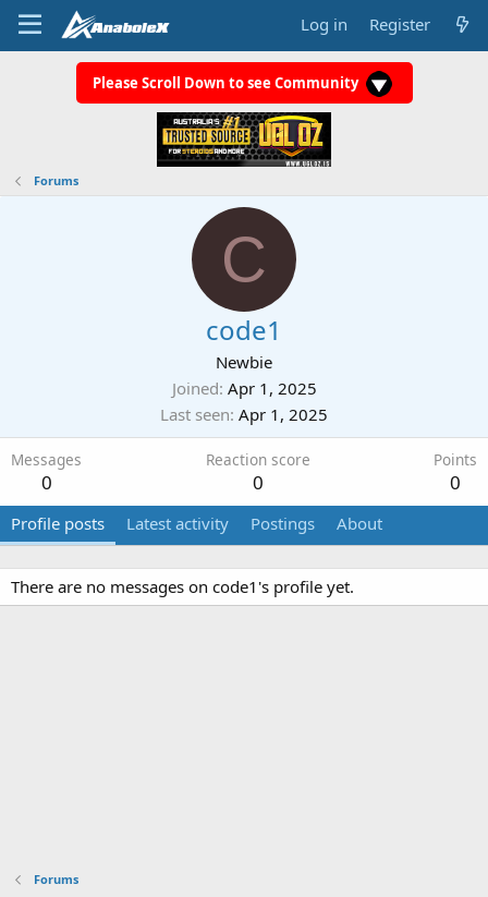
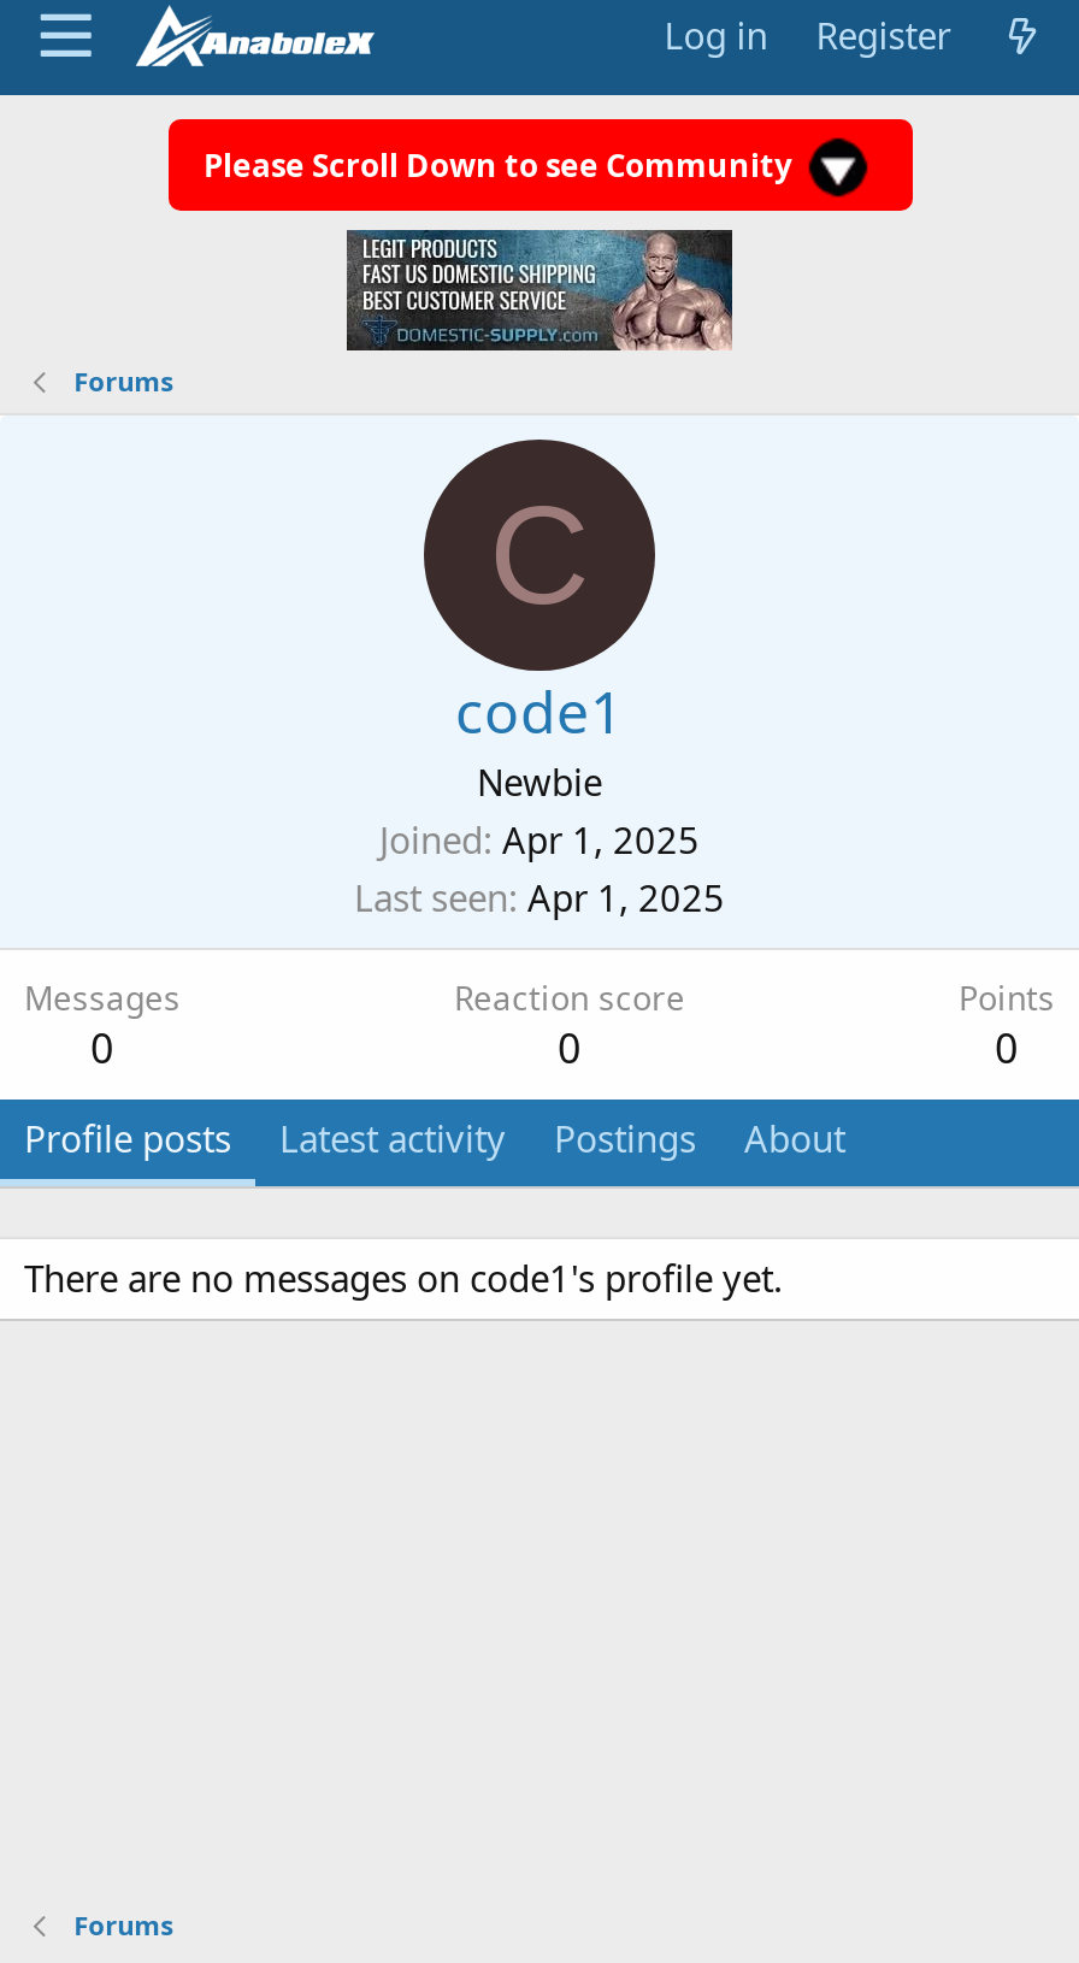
[158,111,331,168] [image] -> [347,228,735,350] [image]

